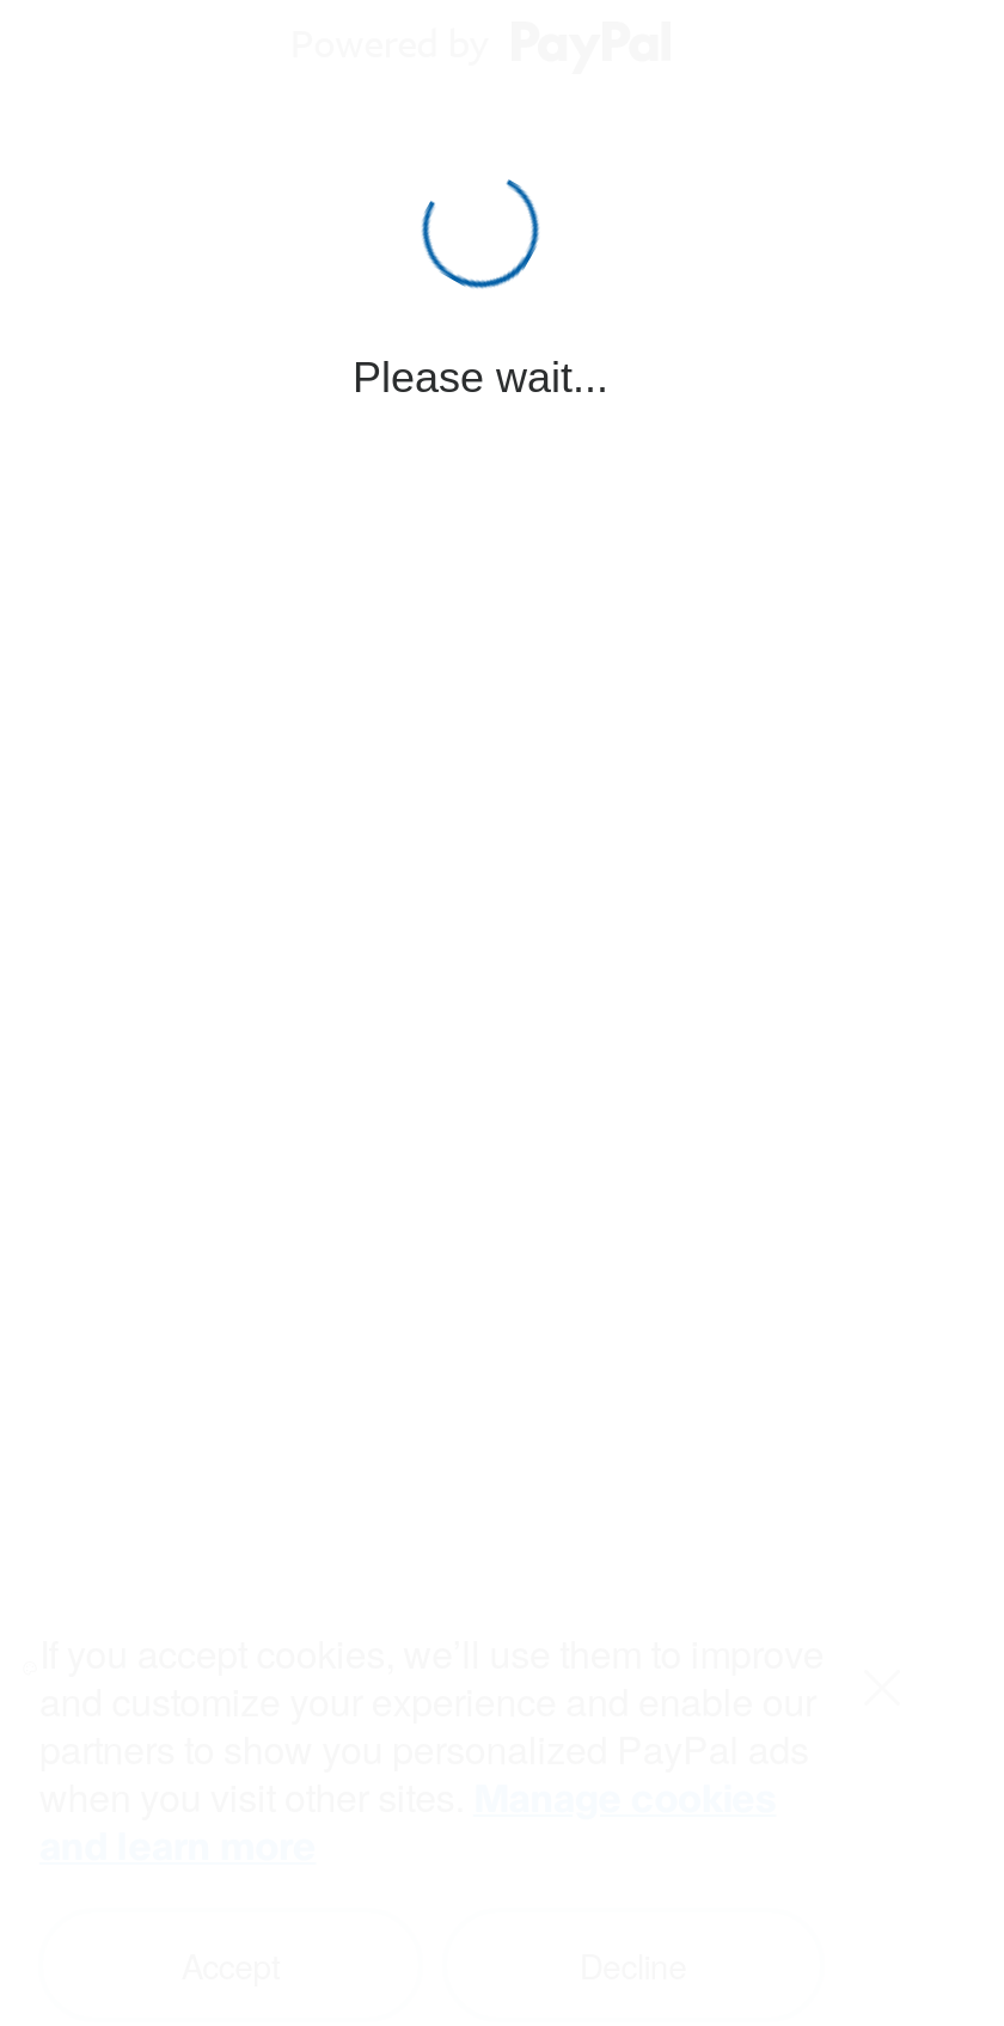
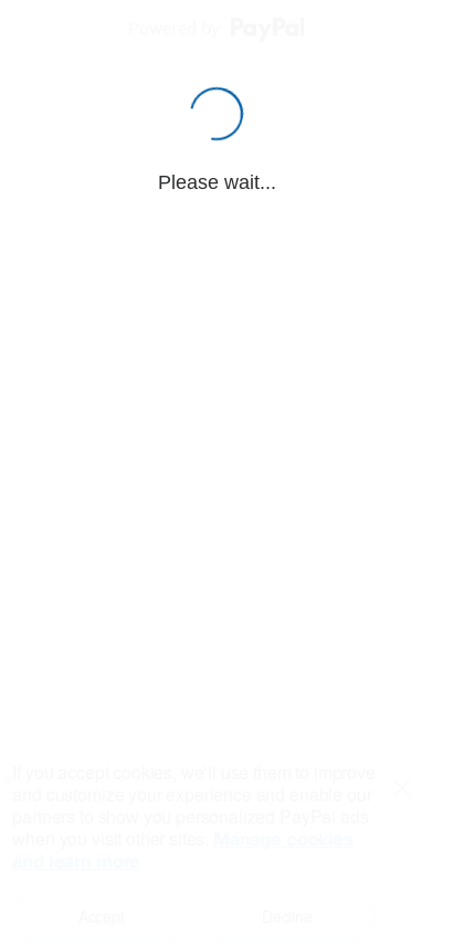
[418,170,538,289] [image] -> [189,85,244,141] [image]

